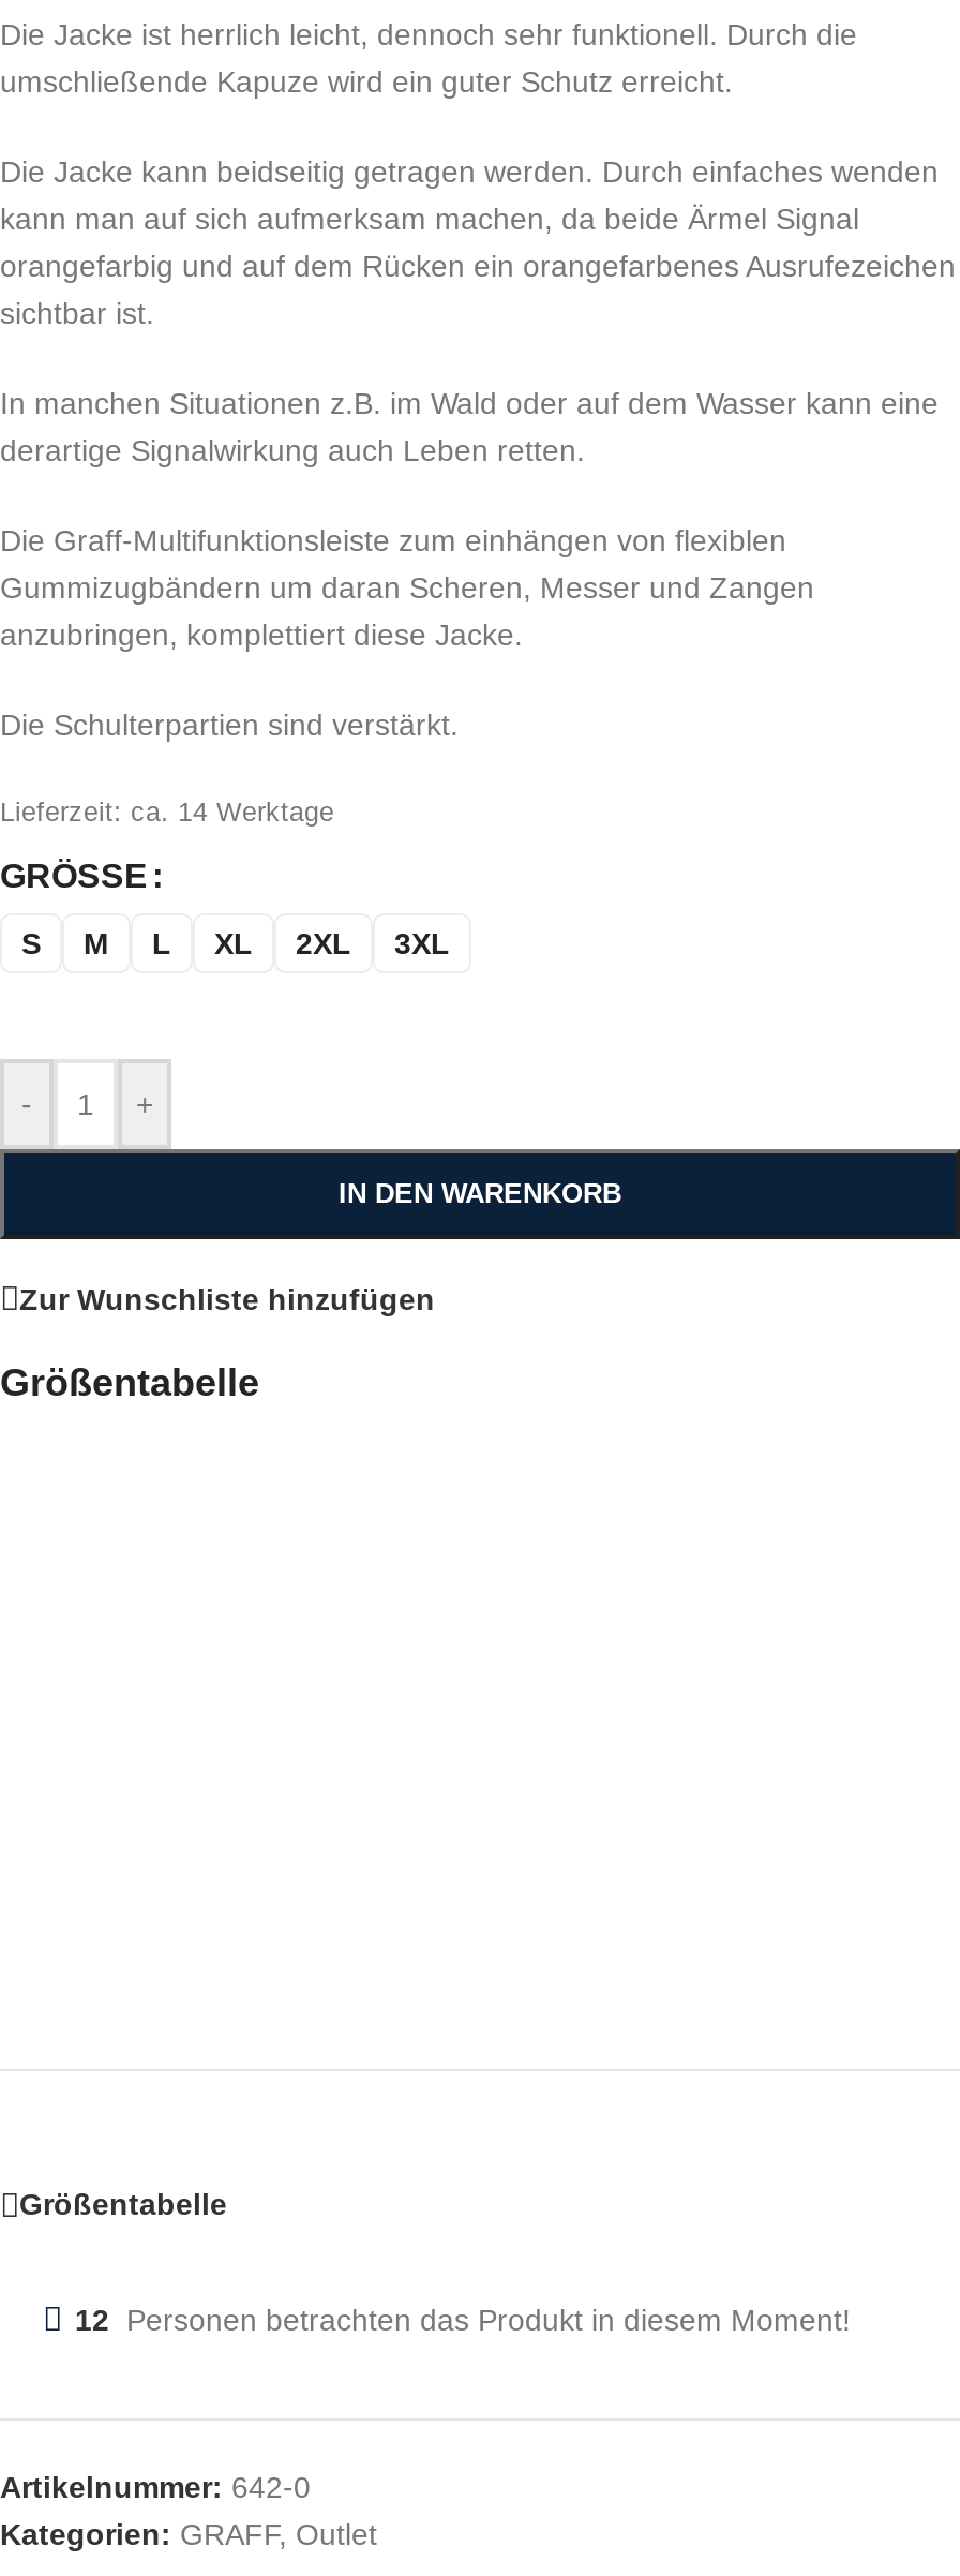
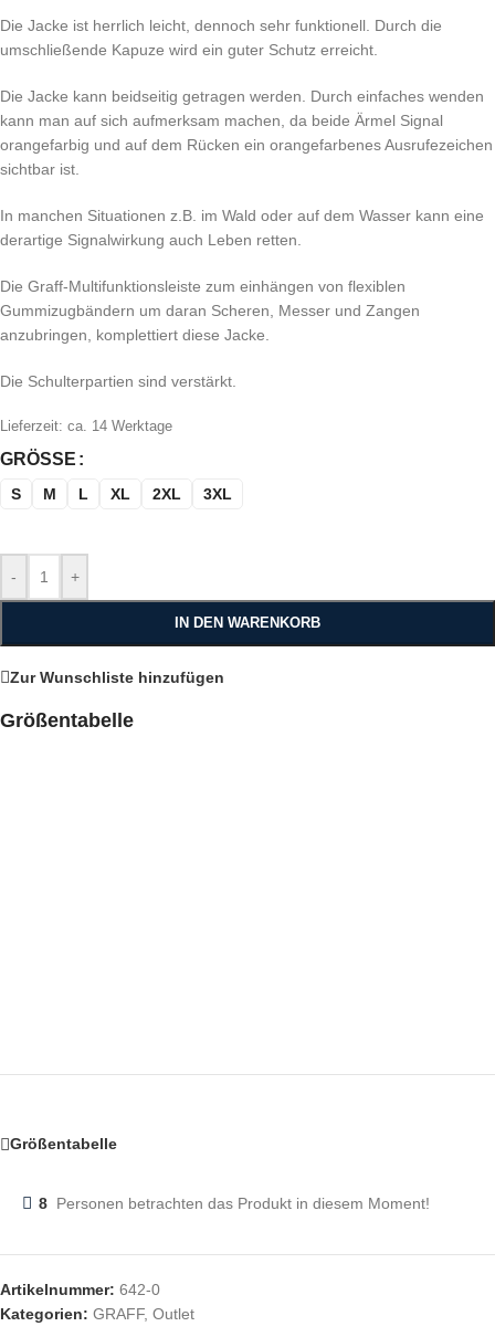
[75,2302,851,2337] 12 Personen betrachten das Produkt in diesem Moment! -> [39,1194,430,1212] 8 Personen betrachten das Produkt in diesem Moment!

